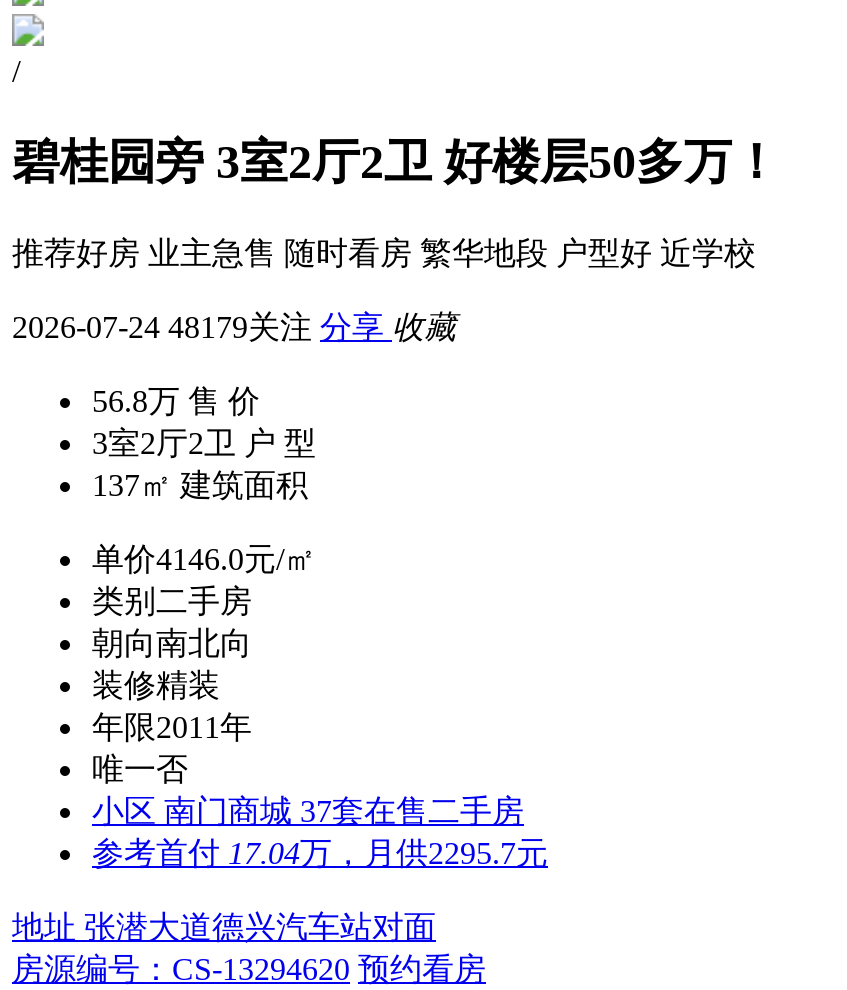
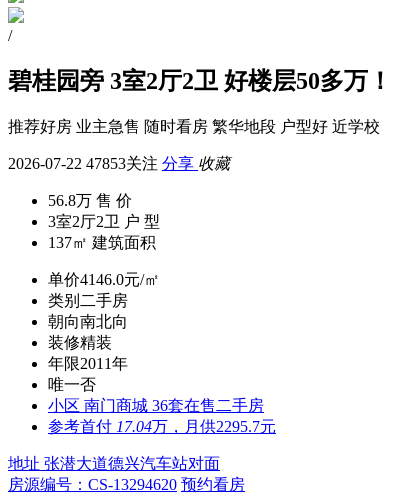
[12,310,456,344] 2026-07-24 48179关注 分享收藏 -> [8,155,230,172] 2026-07-22 47853关注 分享收藏
[92,794,524,828] 小区 南门商城 37套在售二手房 -> [48,397,264,414] 小区 南门商城 36套在售二手房

